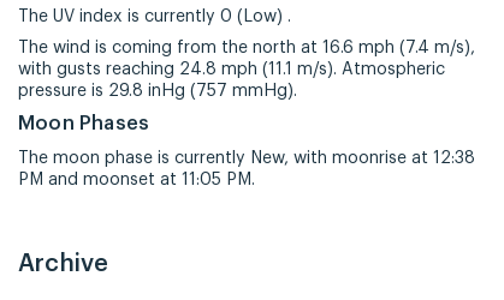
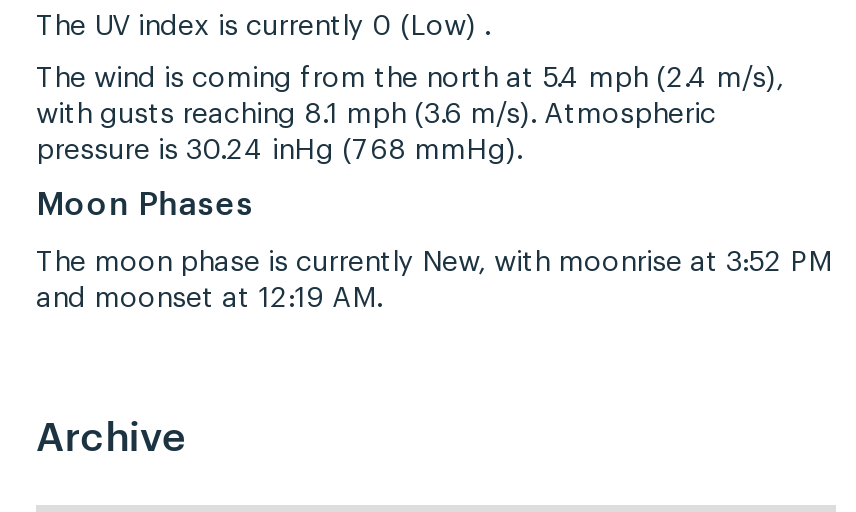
[18,40,475,56] The wind is coming from the north at 16.6 mph (7.4 m/s), -> [36,65,784,93] The wind is coming from the north at 5.4 mph (2.4 m/s),
[18,61,445,78] with gusts reaching 24.8 mph (11.1 m/s). Atmospheric -> [36,101,716,129] with gusts reaching 8.1 mph (3.6 m/s). Atmospheric
[18,83,297,100] pressure is 29.8 inHg (757 mmHg). -> [36,137,522,165] pressure is 30.24 inHg (768 mmHg).
[18,150,475,188] The moon phase is currently New, with moonrise at 12:38 | PM and moonset at 11:05 PM. -> [36,249,832,313] The moon phase is currently New, with moonrise at 3:52 PM | and moonset at 12:19 AM.

